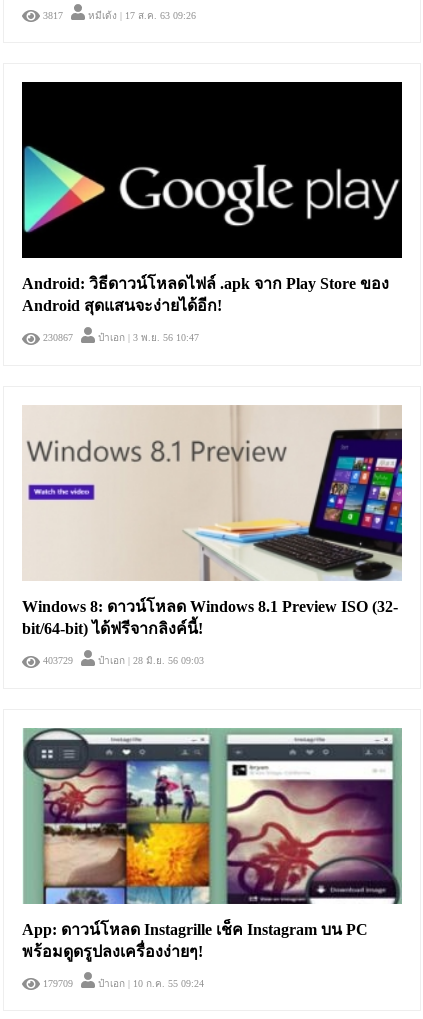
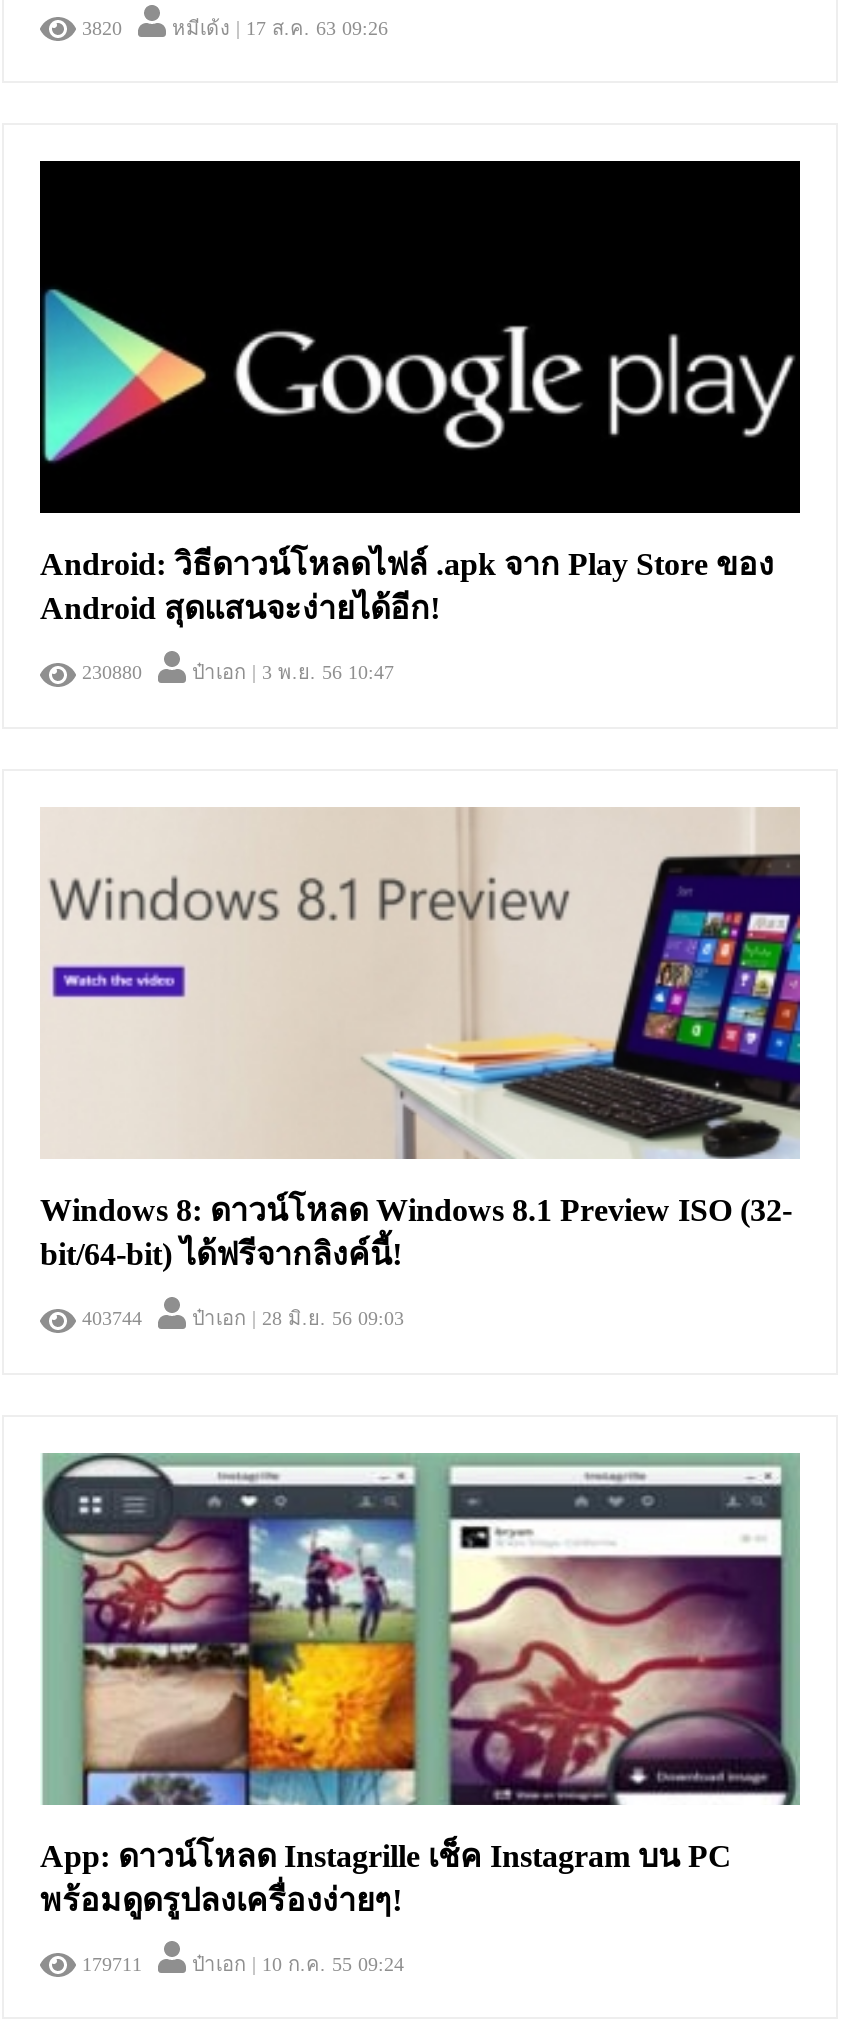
[40,9,66,20] 3817 -> [76,16,128,38] 3820
[40,332,76,343] 230867 -> [76,661,148,683] 230880
[40,655,76,666] 403729 -> [76,1307,148,1329] 403744
[40,978,76,989] 179709 -> [76,1952,148,1974] 179711

